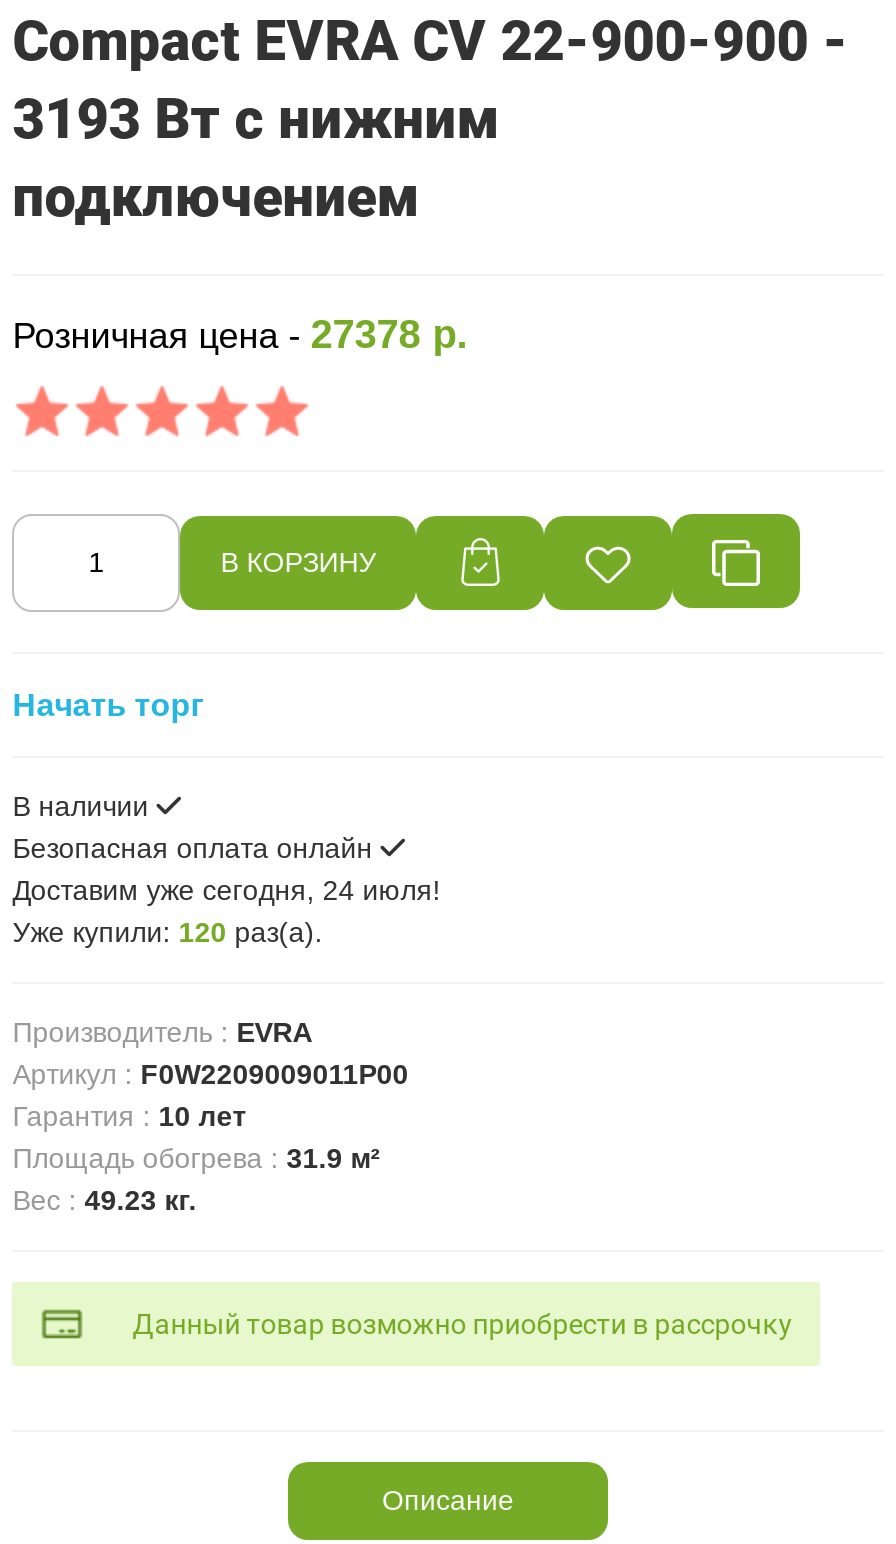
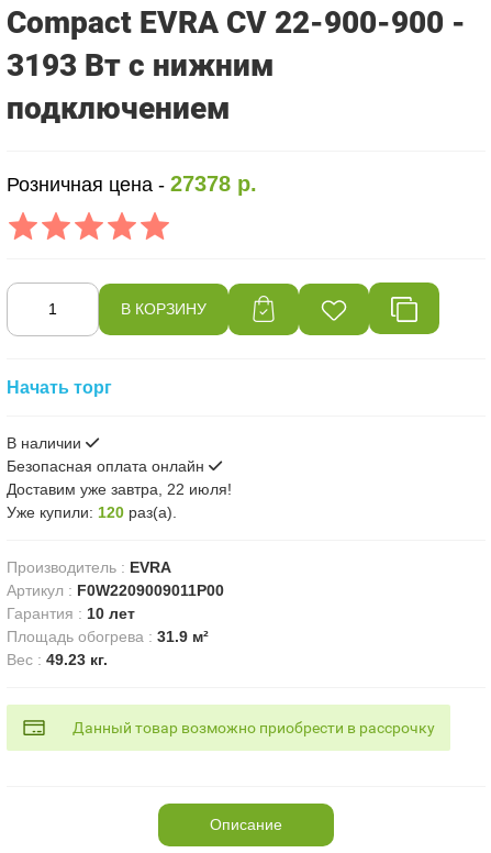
[12,873,440,905] Доставим уже сегодня, 24 июля! -> [7,480,232,497] Доставим уже завтра, 22 июля!

